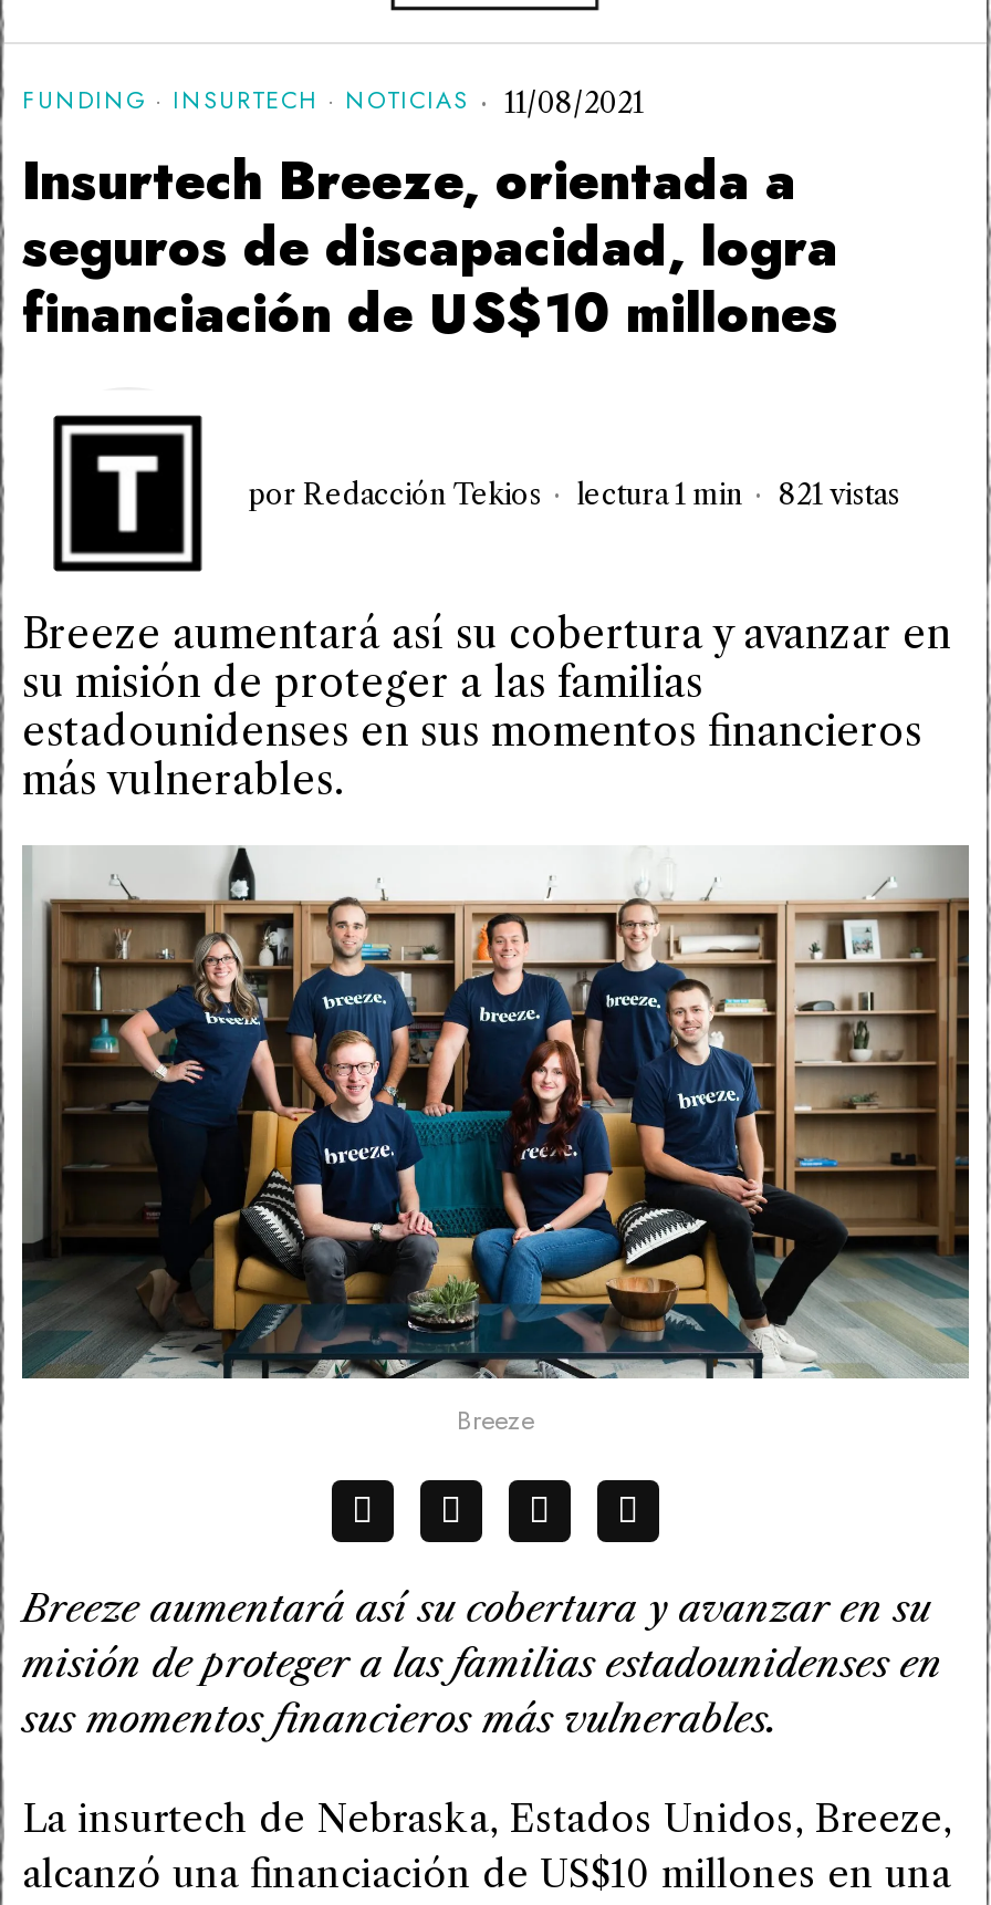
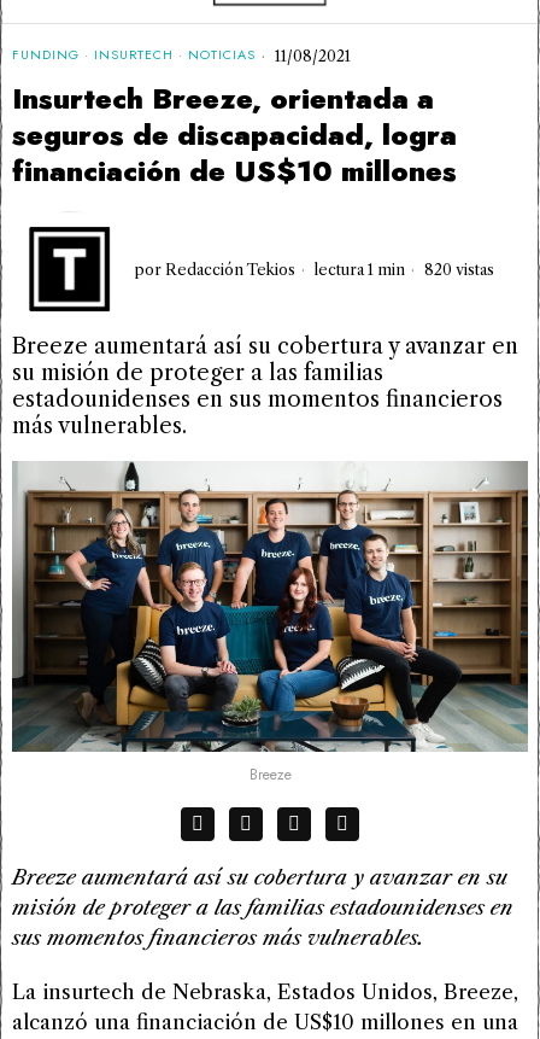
[248,477,900,510] por Redacción Tekios lectura 1 min 821 vistas -> [135,260,494,278] por Redacción Tekios lectura 1 min 820 vistas

